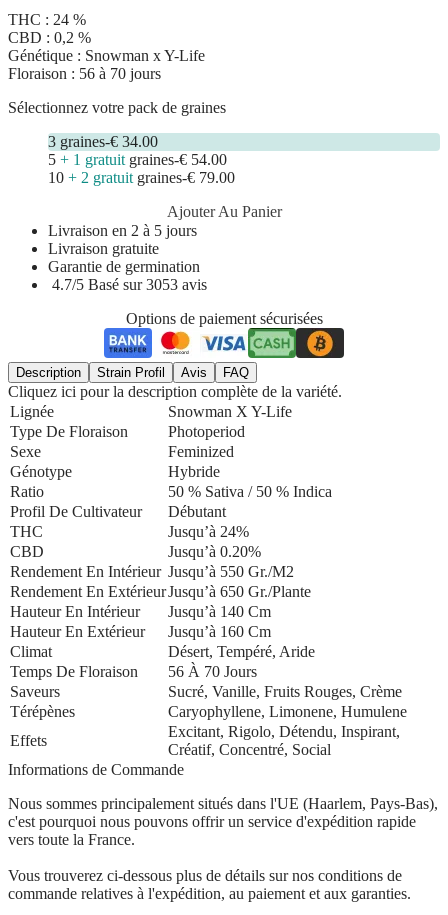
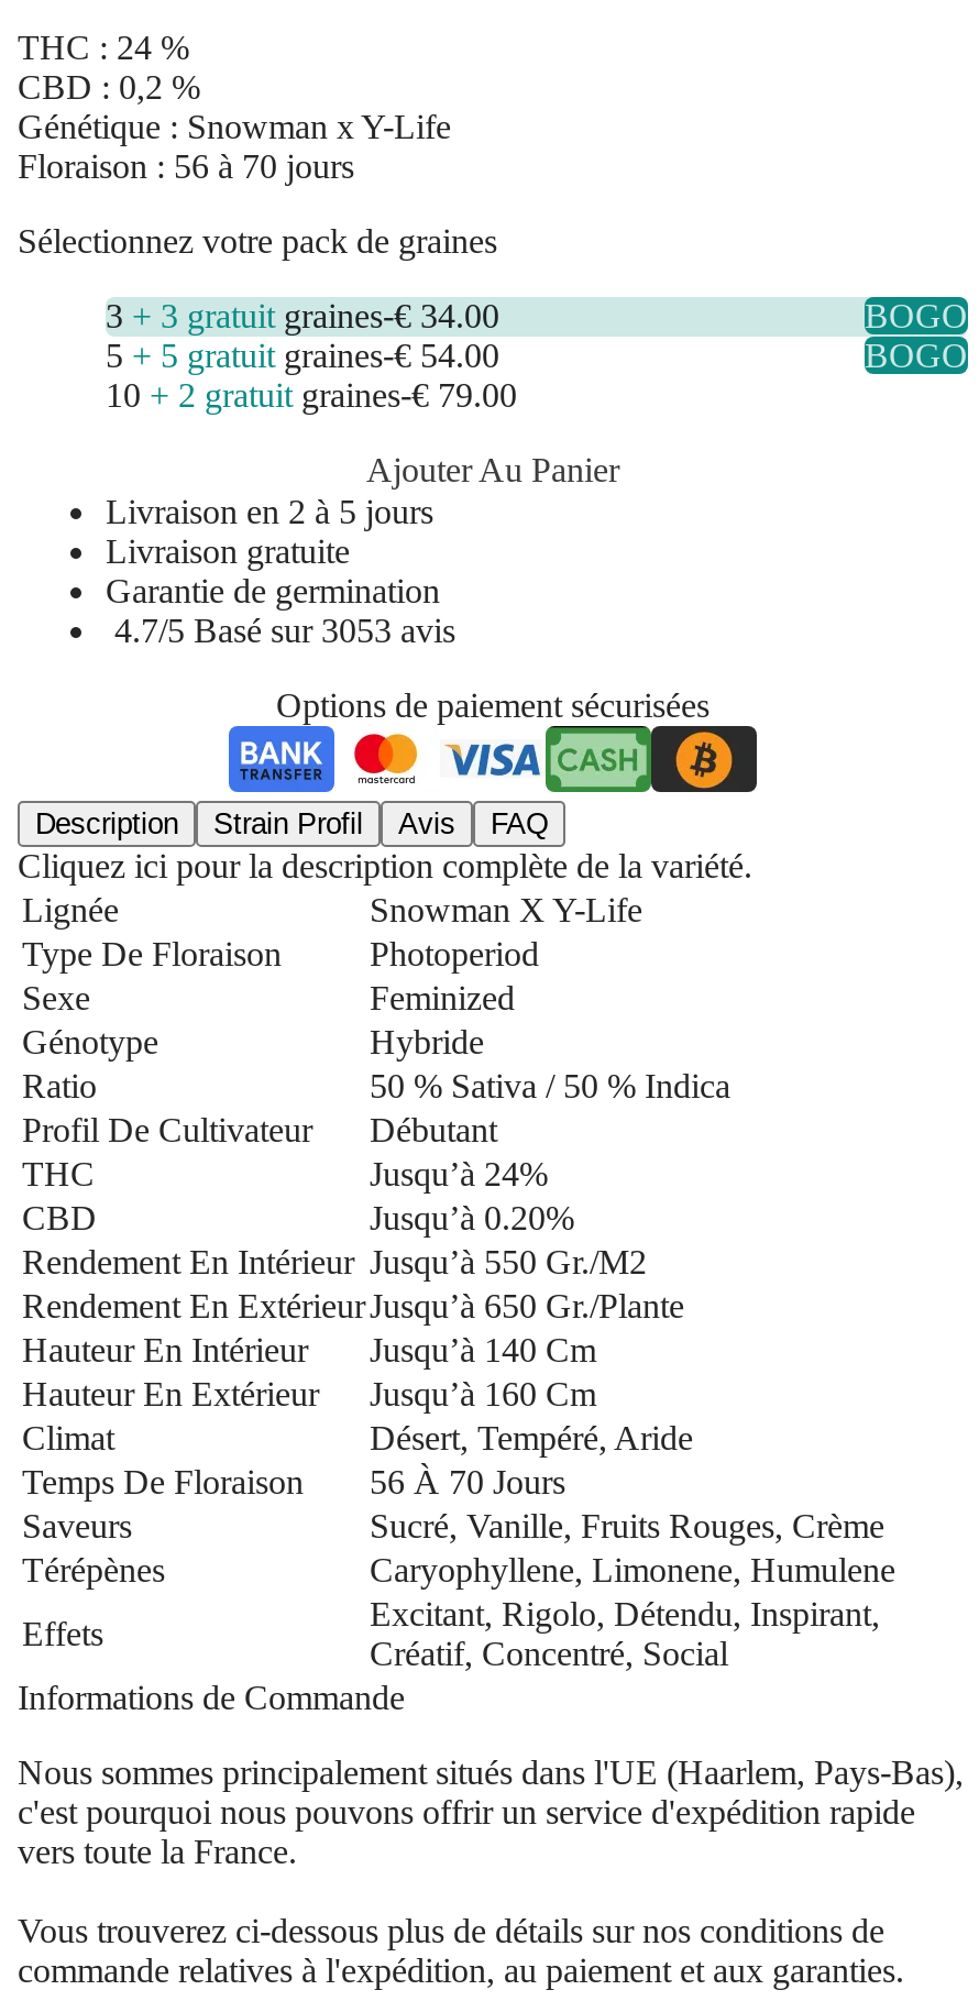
[48,133,227,168] 3 graines-€ 34.00 | 5 + 1 gratuit graines-€ 54.00 -> [106,297,968,374] 3 + 3 gratuit graines-€ 34.00 | BOGO | 5 + 5 gratuit graines-€ 54.00 | BOGO

